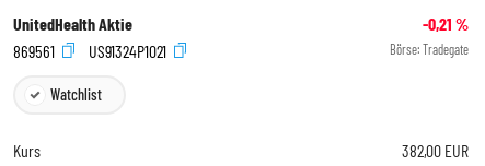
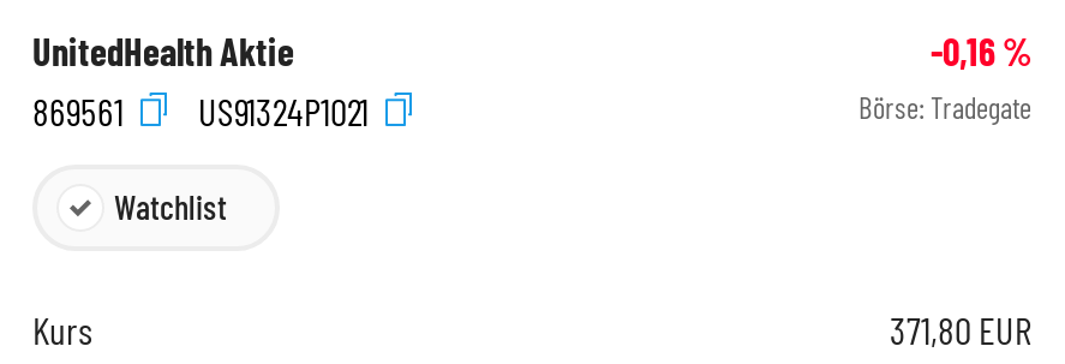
[423,13,469,34] -0,21% -> [931,28,1031,73] -0,16%
[402,140,469,161] 382,00 EUR -> [890,308,1031,353] 371,80 EUR

